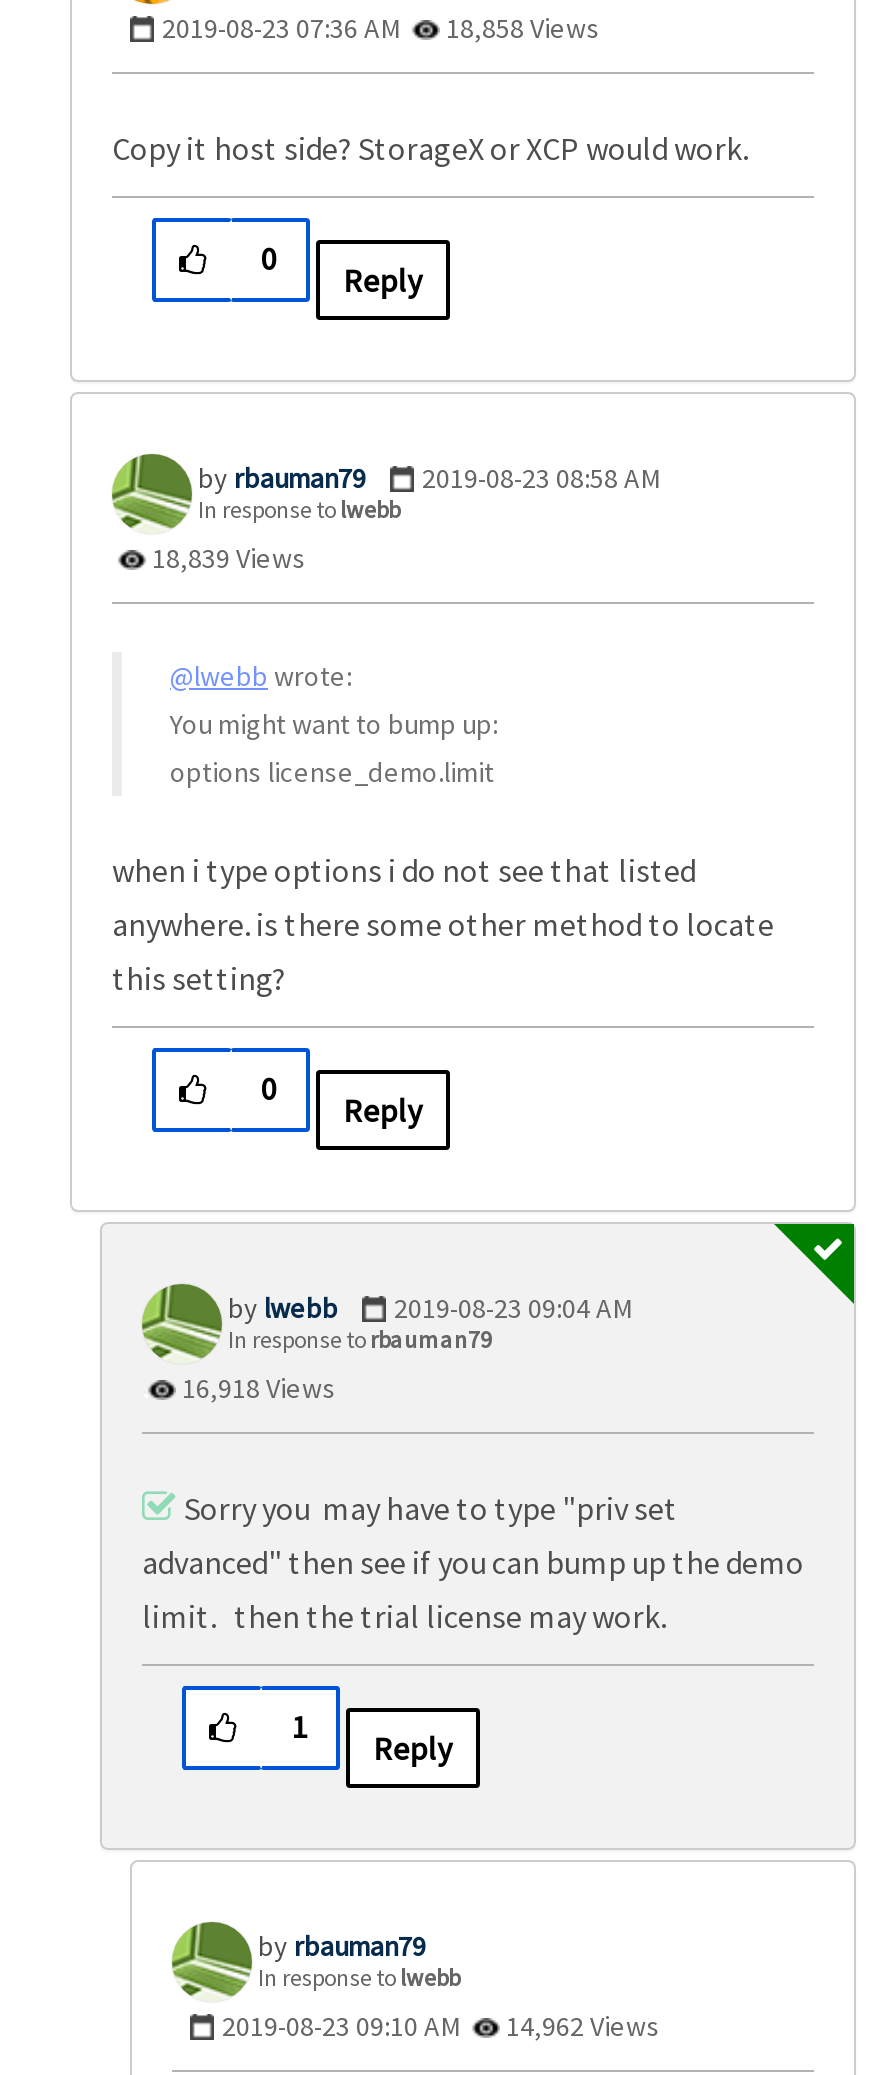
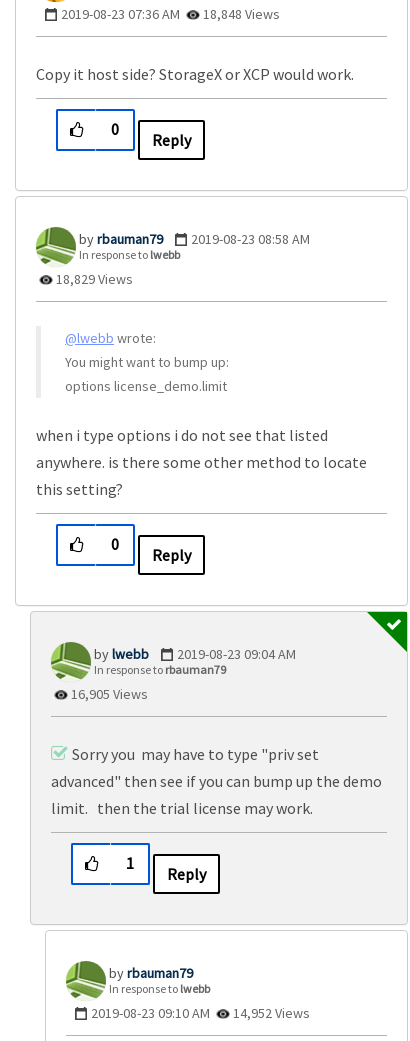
[162,9,600,45] 2019-08-23 07:36 AM 18,858 Views -> [61,5,280,23] 2019-08-23 07:36 AM 18,848 Views
[146,539,306,575] 18,839 Views -> [53,270,133,288] 18,829 Views
[176,1369,336,1405] 16,918 Views -> [68,685,148,703] 16,905 Views
[222,2007,660,2043] 2019-08-23 09:10 AM 14,962 Views -> [91,1004,310,1022] 2019-08-23 09:10 AM 14,952 Views

